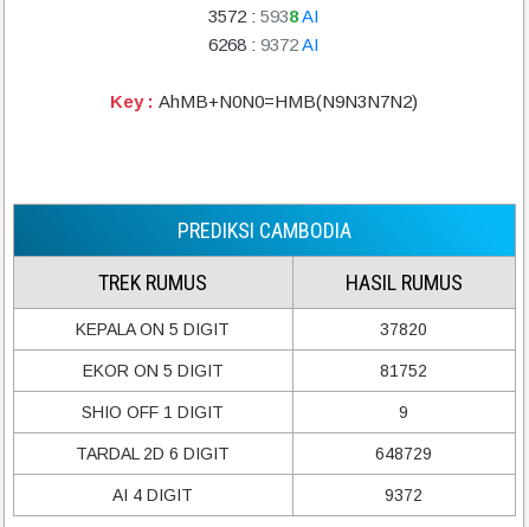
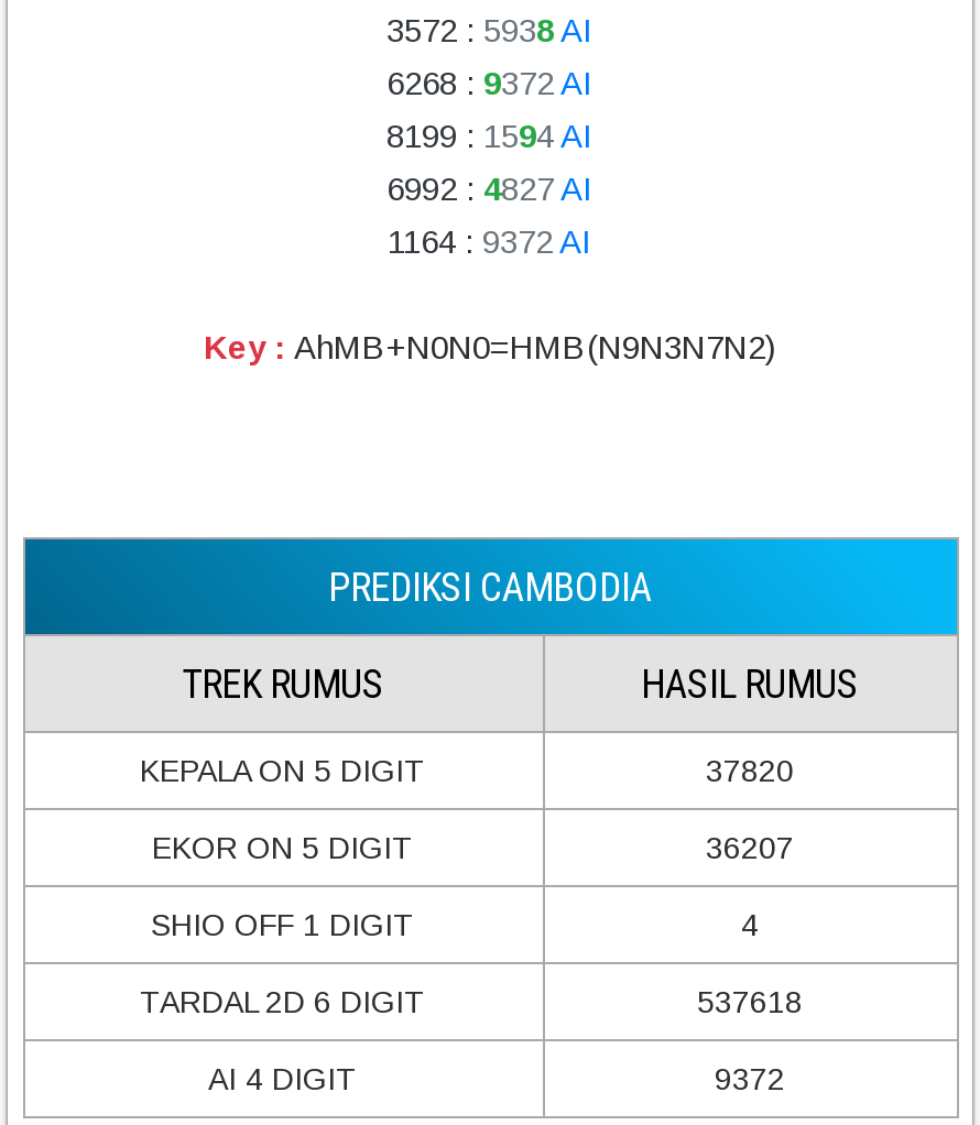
none -> [386,116,594,259] 8199: 1 594 AI | 6992: 4827 AI | 1164: 9372 AI
[380,361,427,380] 81752 -> [706,829,794,864] 36207
[399,402,408,421] 9 -> [741,906,759,941] 4
[375,444,432,463] 648729 -> [697,983,803,1018] 537618

